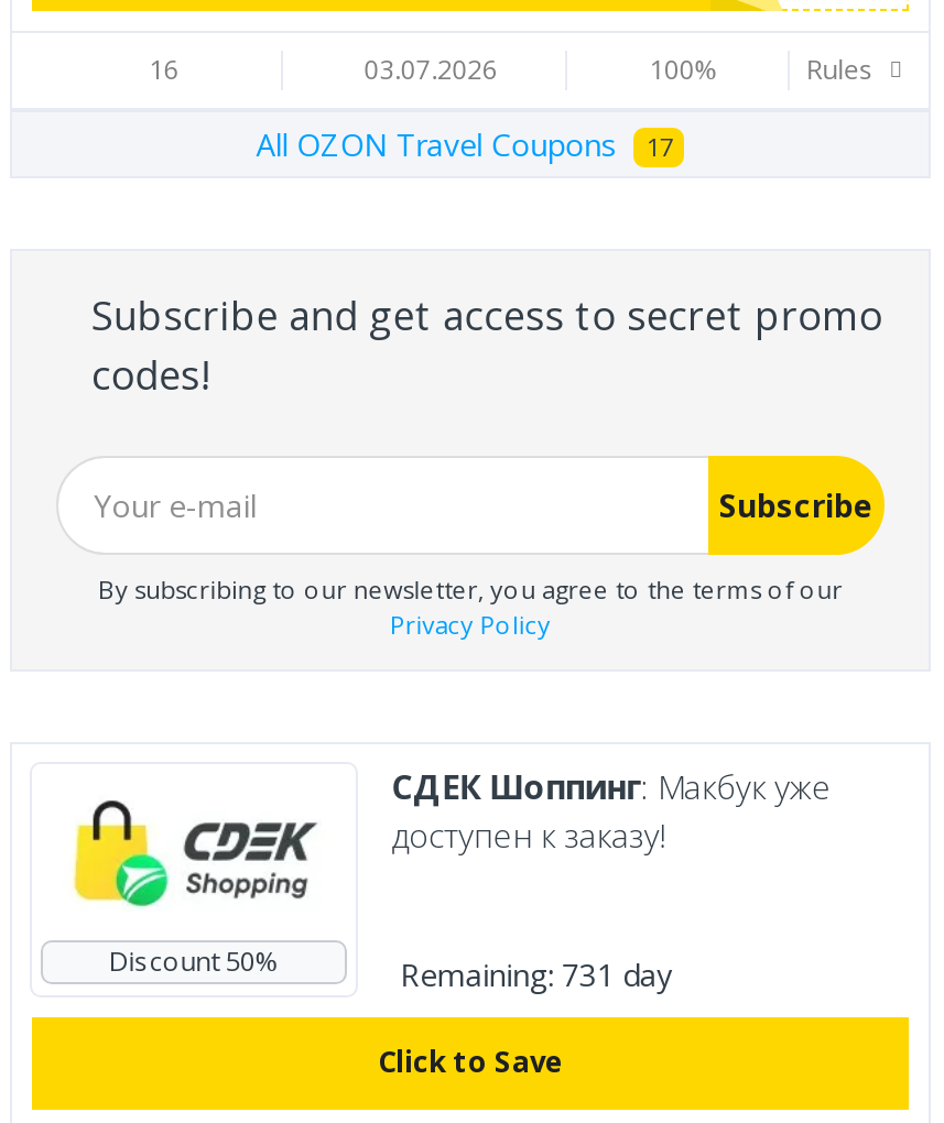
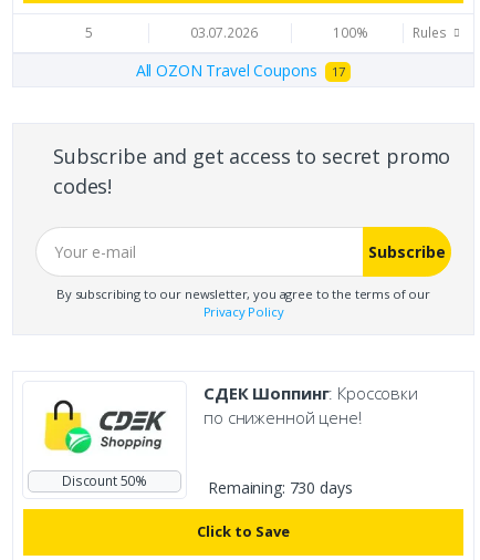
[136,51,179,89] 16 -> [79,23,93,42] 5
[391,763,831,856] СДЕК Шоппинг: Макбук уже | доступен к заказу! -> [204,381,418,428] СДЕК Шоппинг: Кроссовки | по сниженной цене!
[400,953,672,994] Remaining: 731 day -> [208,477,352,498] Remaining: 730 days

